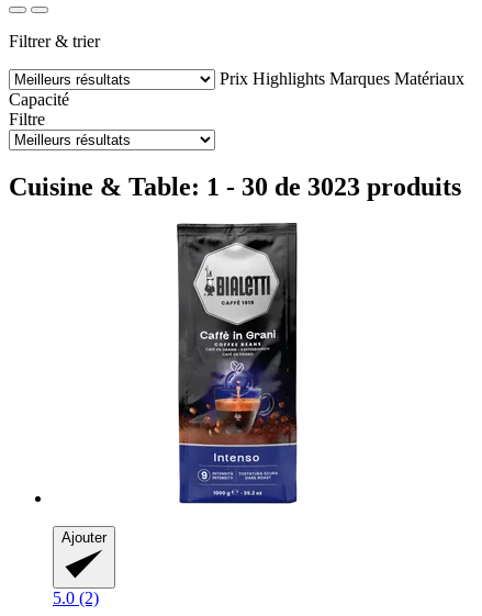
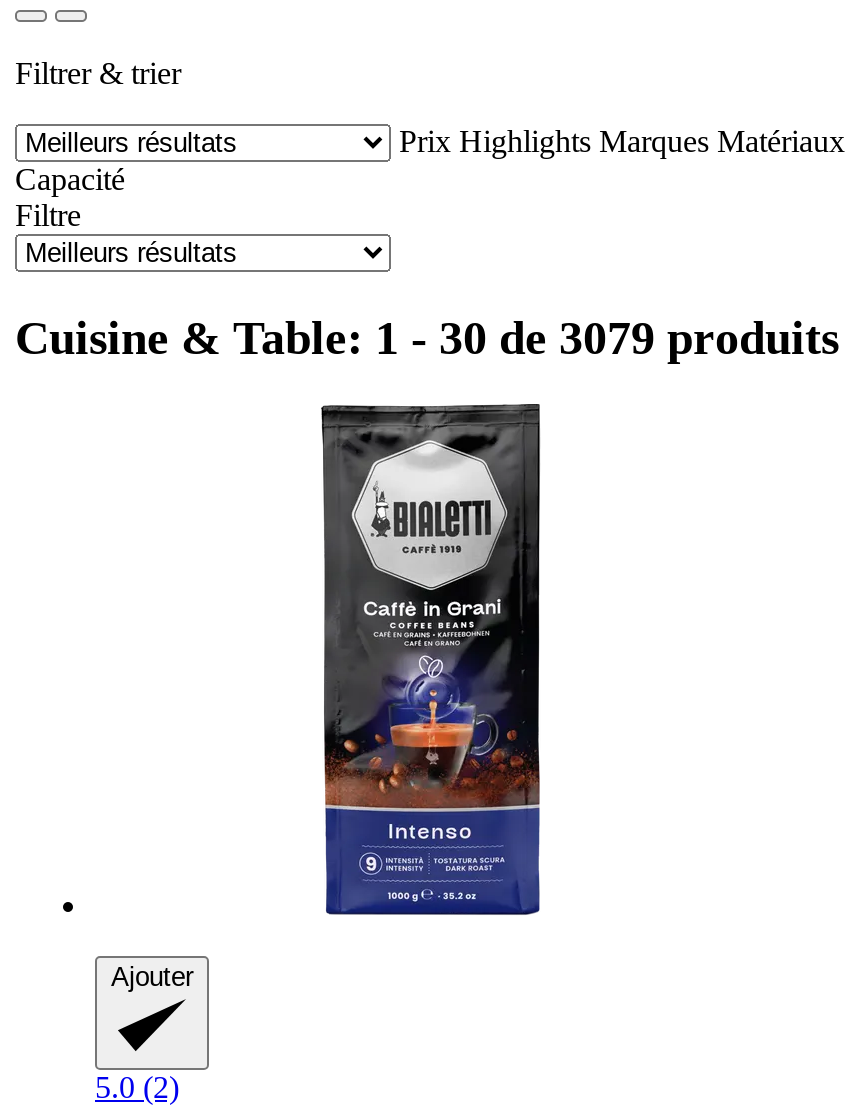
[9,172,461,200] Cuisine & Table: 1 - 30 de 3023 produits -> [15,311,839,363] Cuisine & Table: 1 - 30 de 3079 produits

